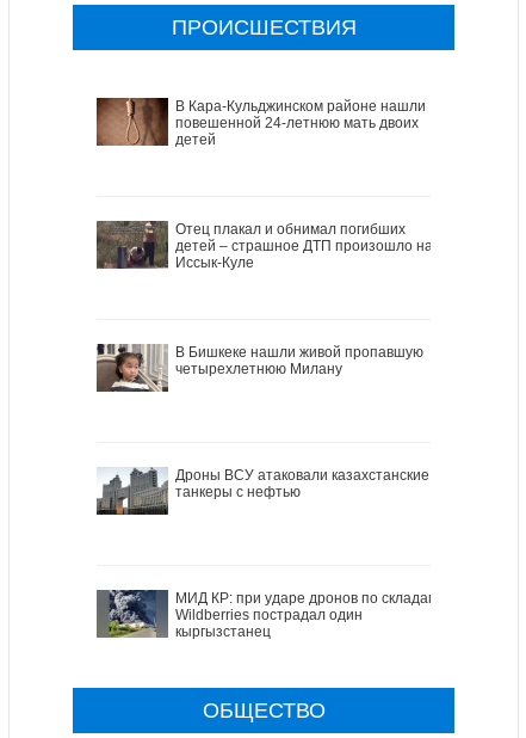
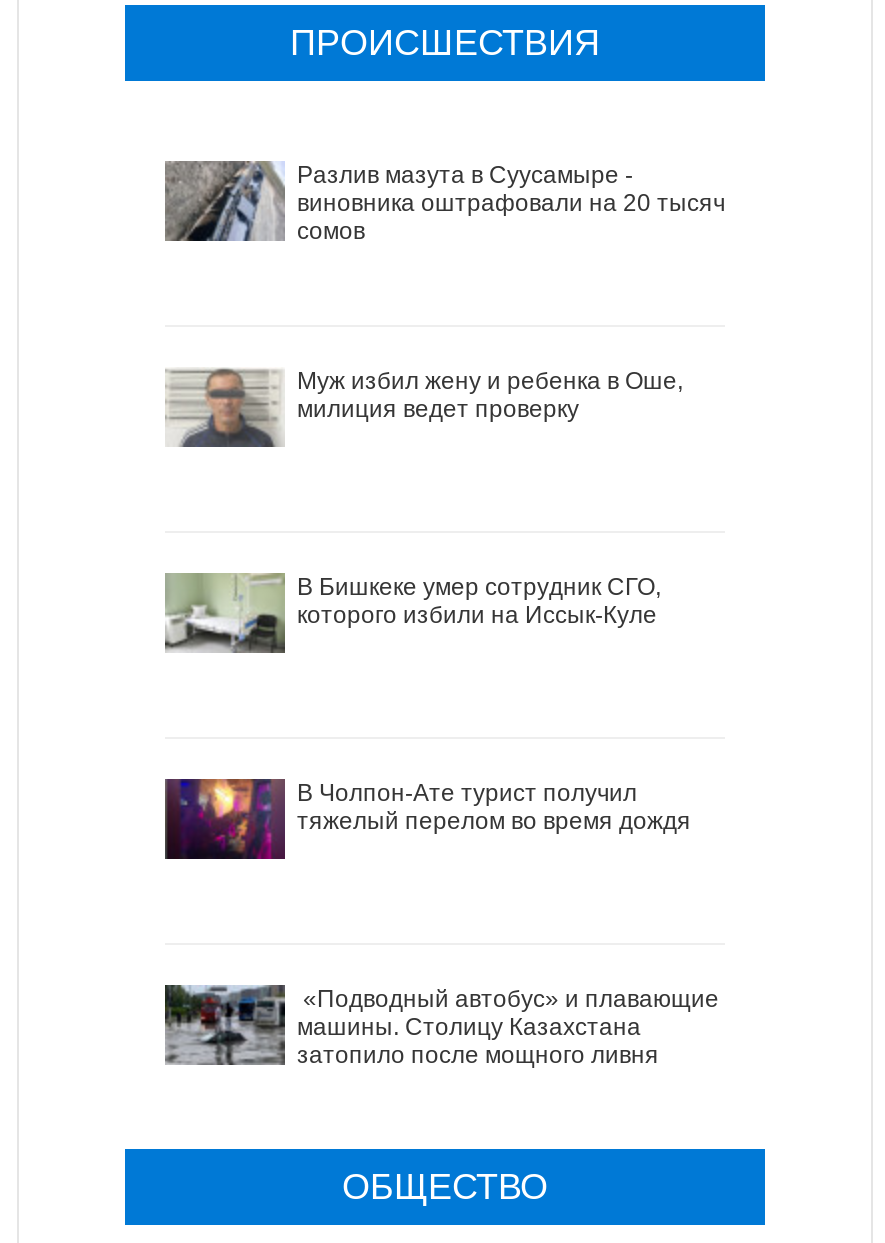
[97,98,426,148] [image] | В Кара-Кульджинском районе нашли | повешенной 24-летнюю мать двоих | детей -> [165,161,725,245] [image] | Разлив мазута в Суусамыре - | виновника оштрафовали на 20 тысяч | сомов
[95,220,433,271] [image] | Отец плакал и обнимал погибших | детей – страшное ДТП произошло на | Иссык-Куле -> [165,367,683,447] [image] | Муж избил жену и ребенка в Оше, | милиция ведет проверку
[95,344,423,392] [image] | В Бишкеке нашли живой пропавшую | четырехлетнюю Милану -> [165,573,661,653] [image] | В Бишкеке умер сотрудник СГО, | которого избили на Иссык-Куле
[97,467,429,515] [image] | Дроны ВСУ атаковали казахстанские | танкеры с нефтью -> [163,777,691,859] [image] | В Чолпон-Ате турист получил | тяжелый перелом во время дождя
[97,589,438,640] [image] | МИД КР: при ударе дронов по складам | Wildberries пострадал один | кыргызстанец -> [165,985,719,1069] [image] | «Подводный автобус» и плавающие | машины. Столицу Казахстана | затопило после мощного ливня

